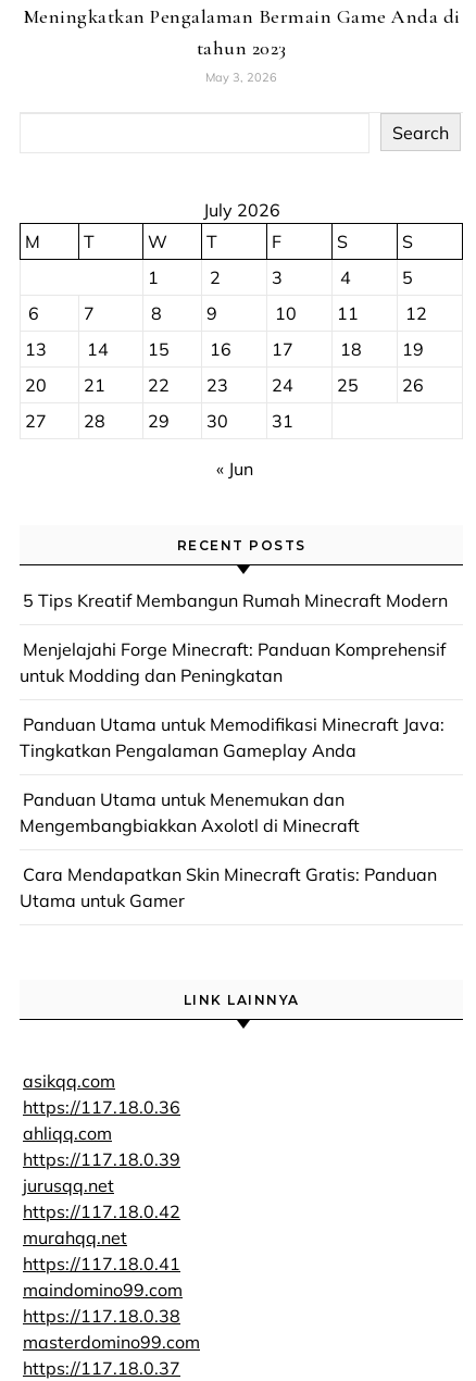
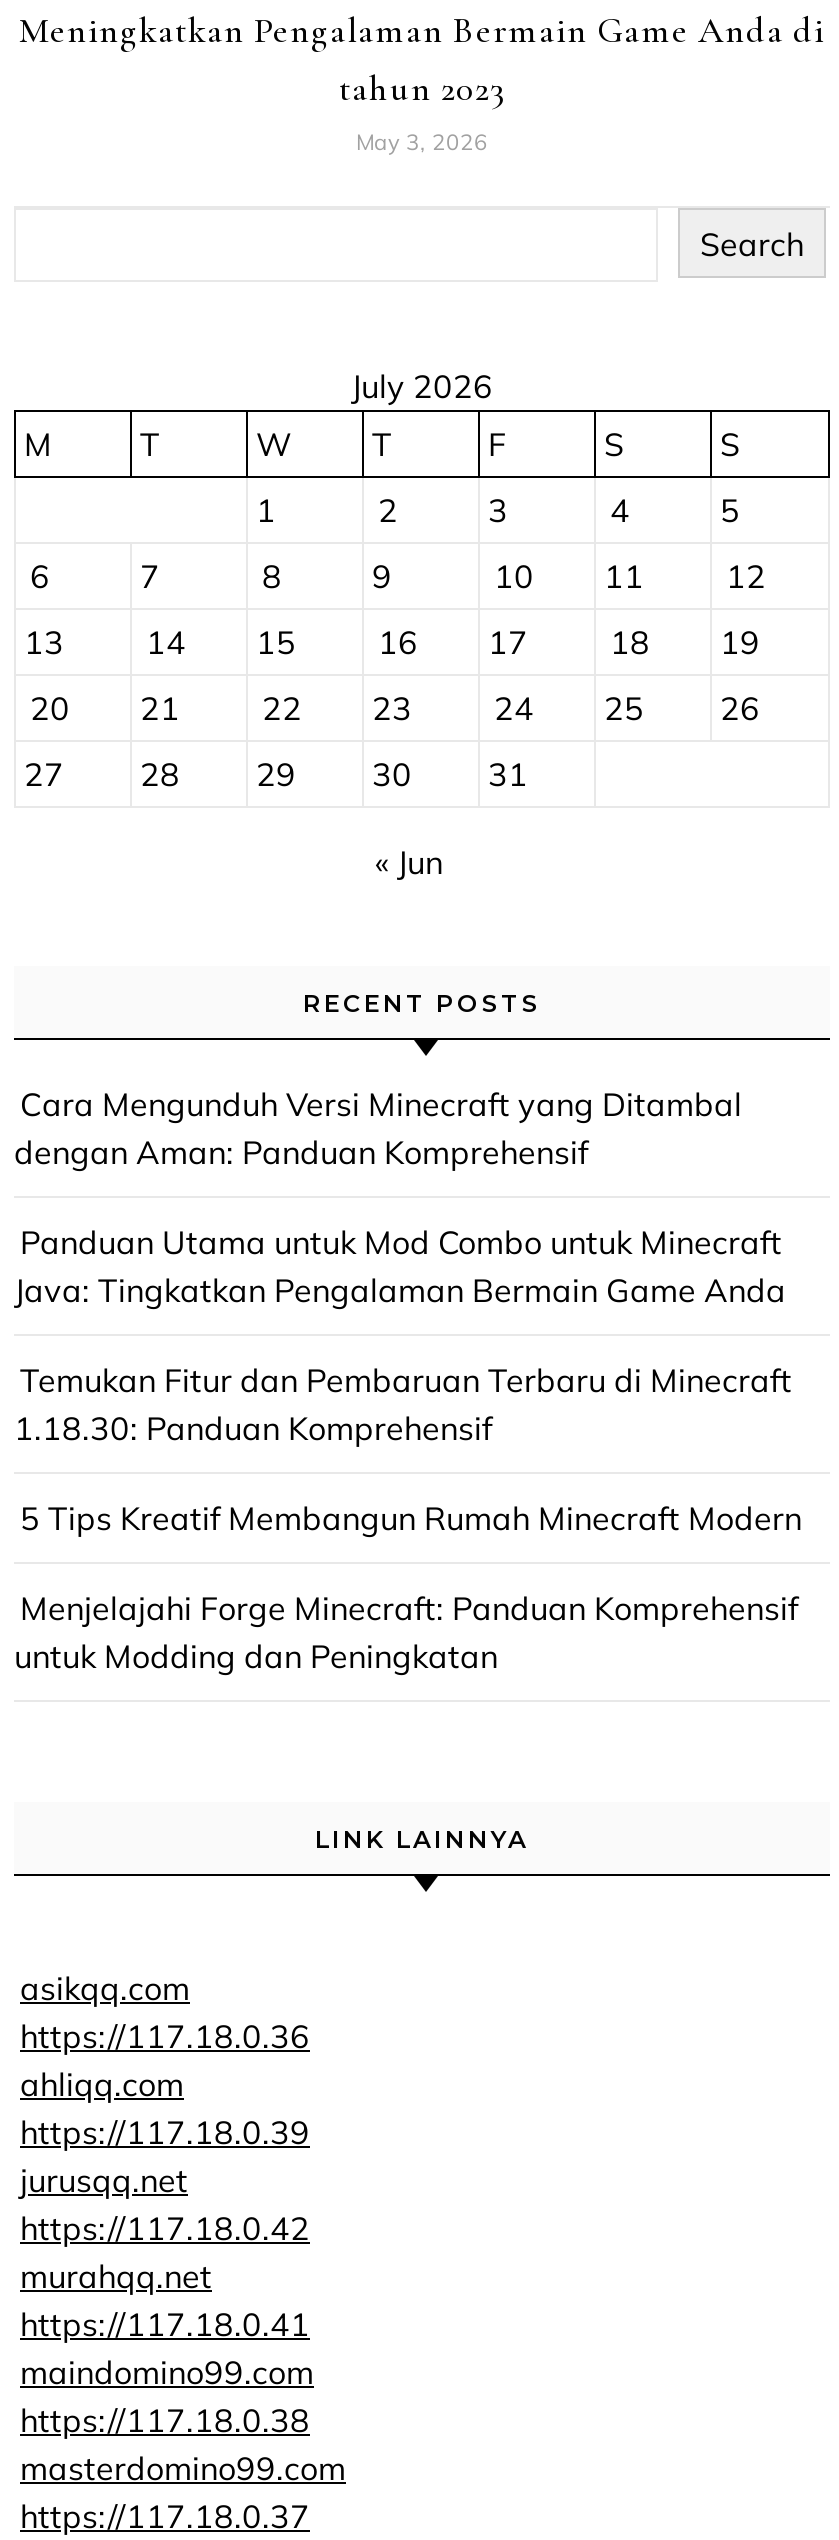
none -> [14,1084,792,1448] Cara Mengunduh Versi Minecraft yang Ditambal | dengan Aman: Panduan Komprehensif | Panduan Utama untuk Mod Combo untuk Minecraft | Java: Tingkatkan Pengalaman Bermain Game Anda | Temukan Fitur dan Pembaruan Terbaru di Minecraft | 1.18.30: Panduan Komprehensif
moved [20,589,448,686] -> [14,1498,802,1676]: 5 Tips Kreatif Membangun Rumah Minecraft Modern | Menjelajahi Forge Minecraft: Panduan Komprehensif | untuk Modding dan Peningkatan
[20,713,444,911] Panduan Utama untuk Memodifikasi Minecraft Java: | Tingkatkan Pengalaman Gameplay Anda | Panduan Utama untuk Menemukan dan | Mengembangbiakkan Axolotl di Minecraft | Cara Mendapatkan Skin Minecraft Gratis: Panduan | Utama untuk Gamer -> none

